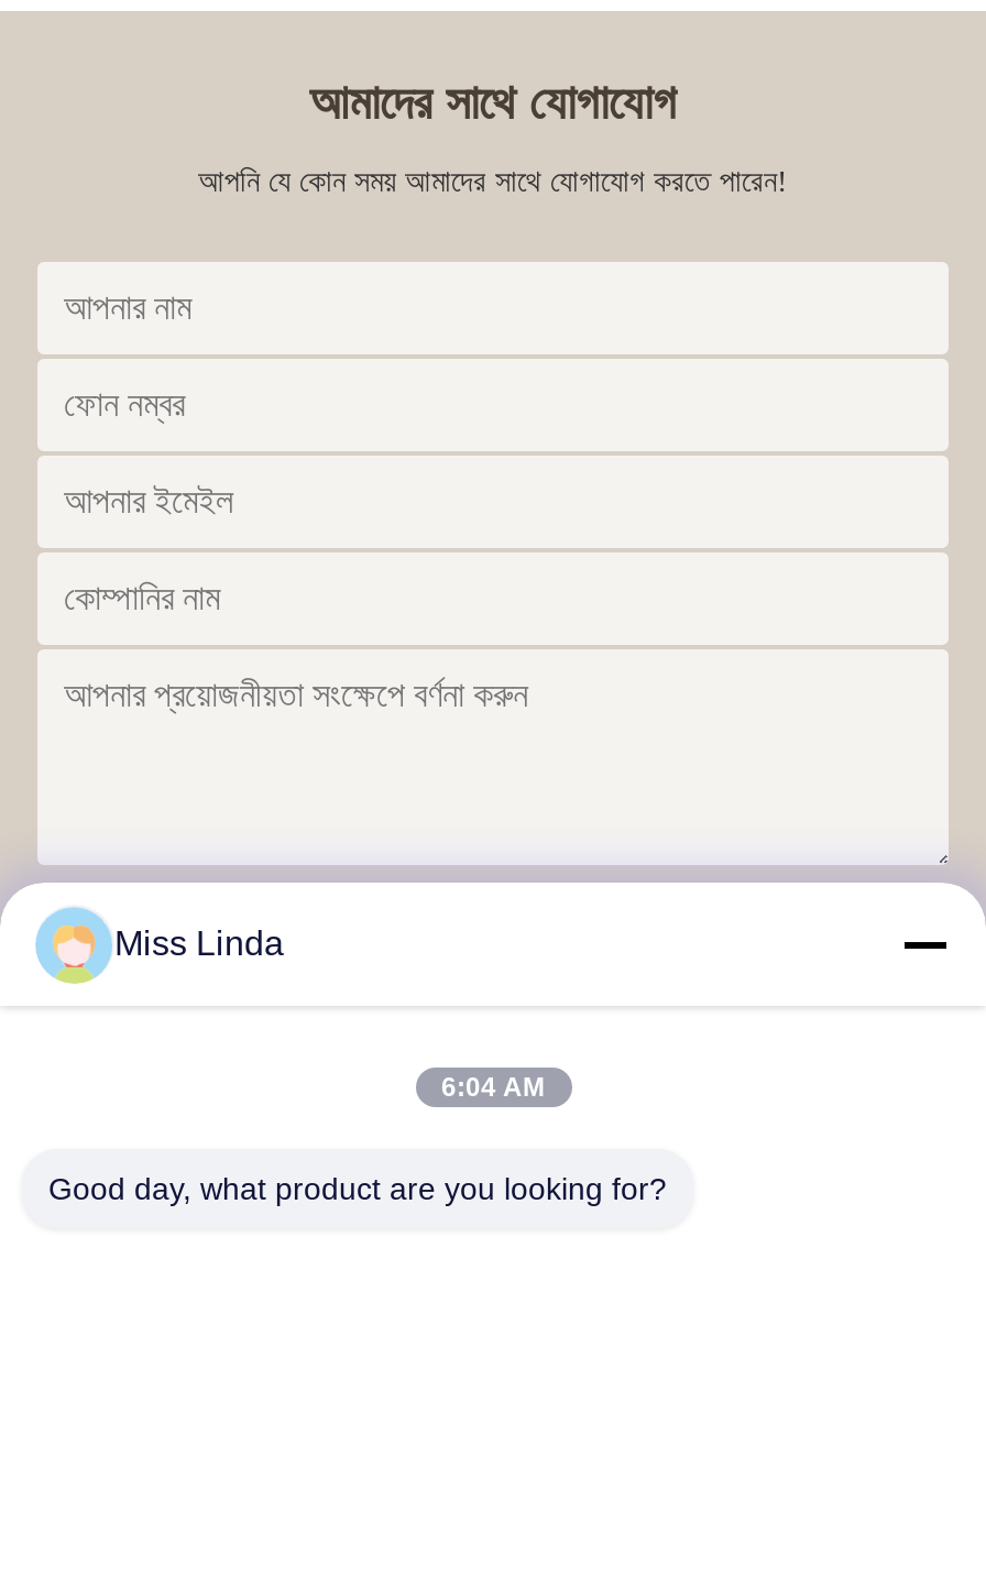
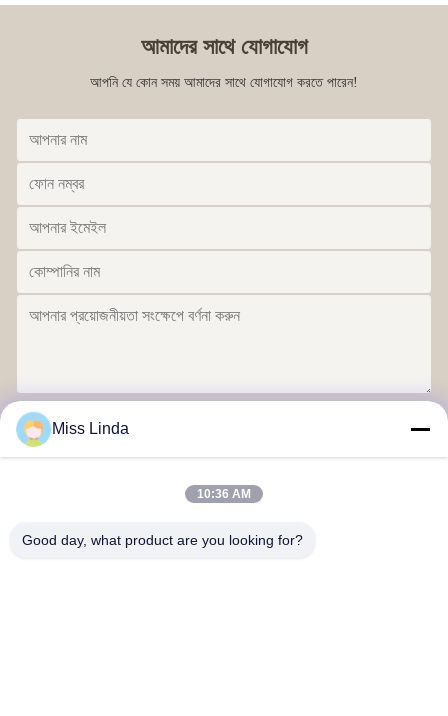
[441,1072,545,1103] 6:04 AM -> [197,487,251,501] 10:36 AM

